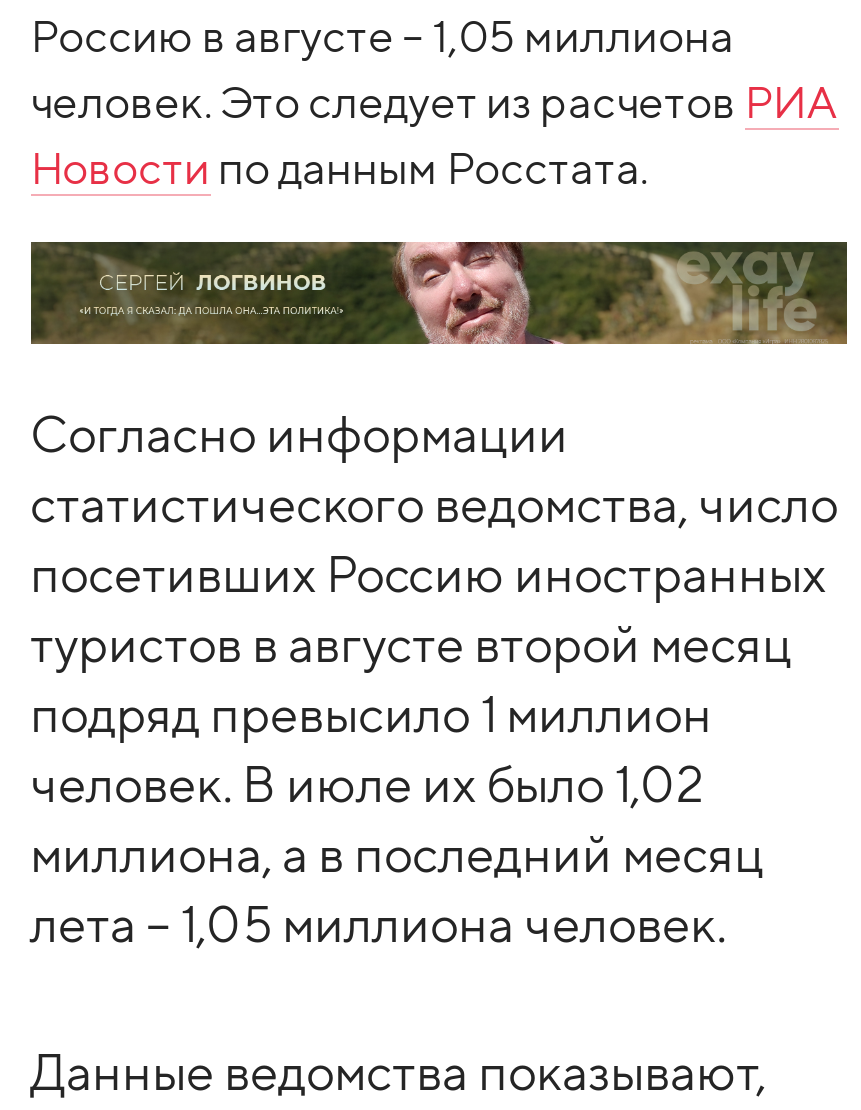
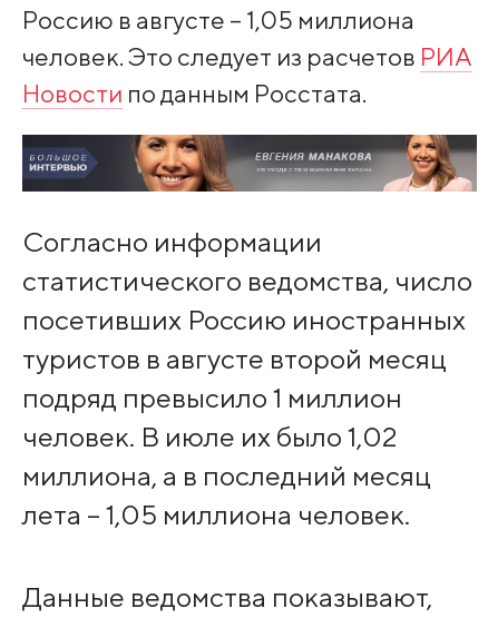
[31,240,849,346] [image] -> [22,134,478,193] [image]

